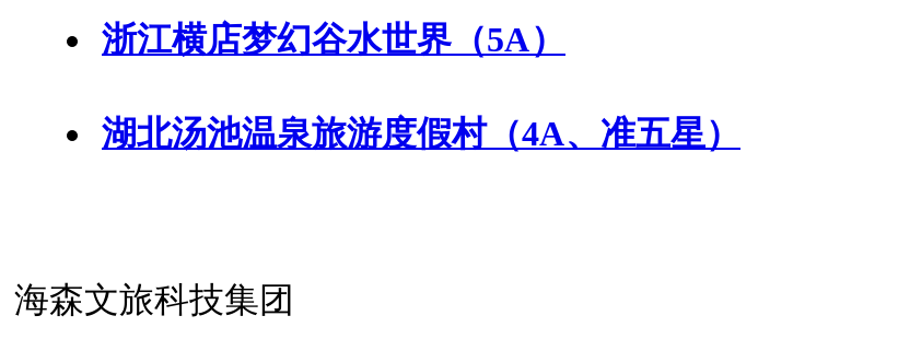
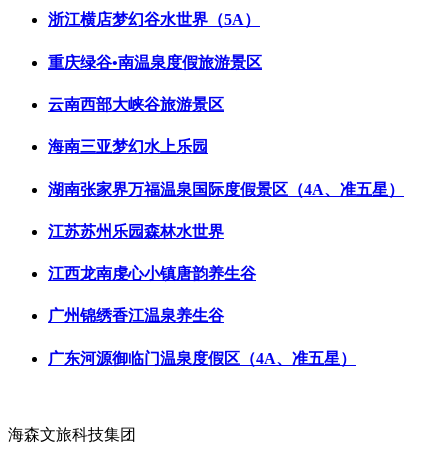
[102,114,740,152] 湖北汤池温泉旅游度假村（4A、准五星） -> [48,54,404,367] 重庆绿谷•南温泉度假旅游景区 | 云南西部大峡谷旅游景区 | 海南三亚梦幻水上乐园 | 湖南张家界万福温泉国际度假景区（4A、准五星） | 江苏苏州乐园森林水世界 | 江西龙南虔心小镇唐韵养生谷 | 广州锦绣香江温泉养生谷 | 广东河源御临门温泉度假区（4A、准五星）

